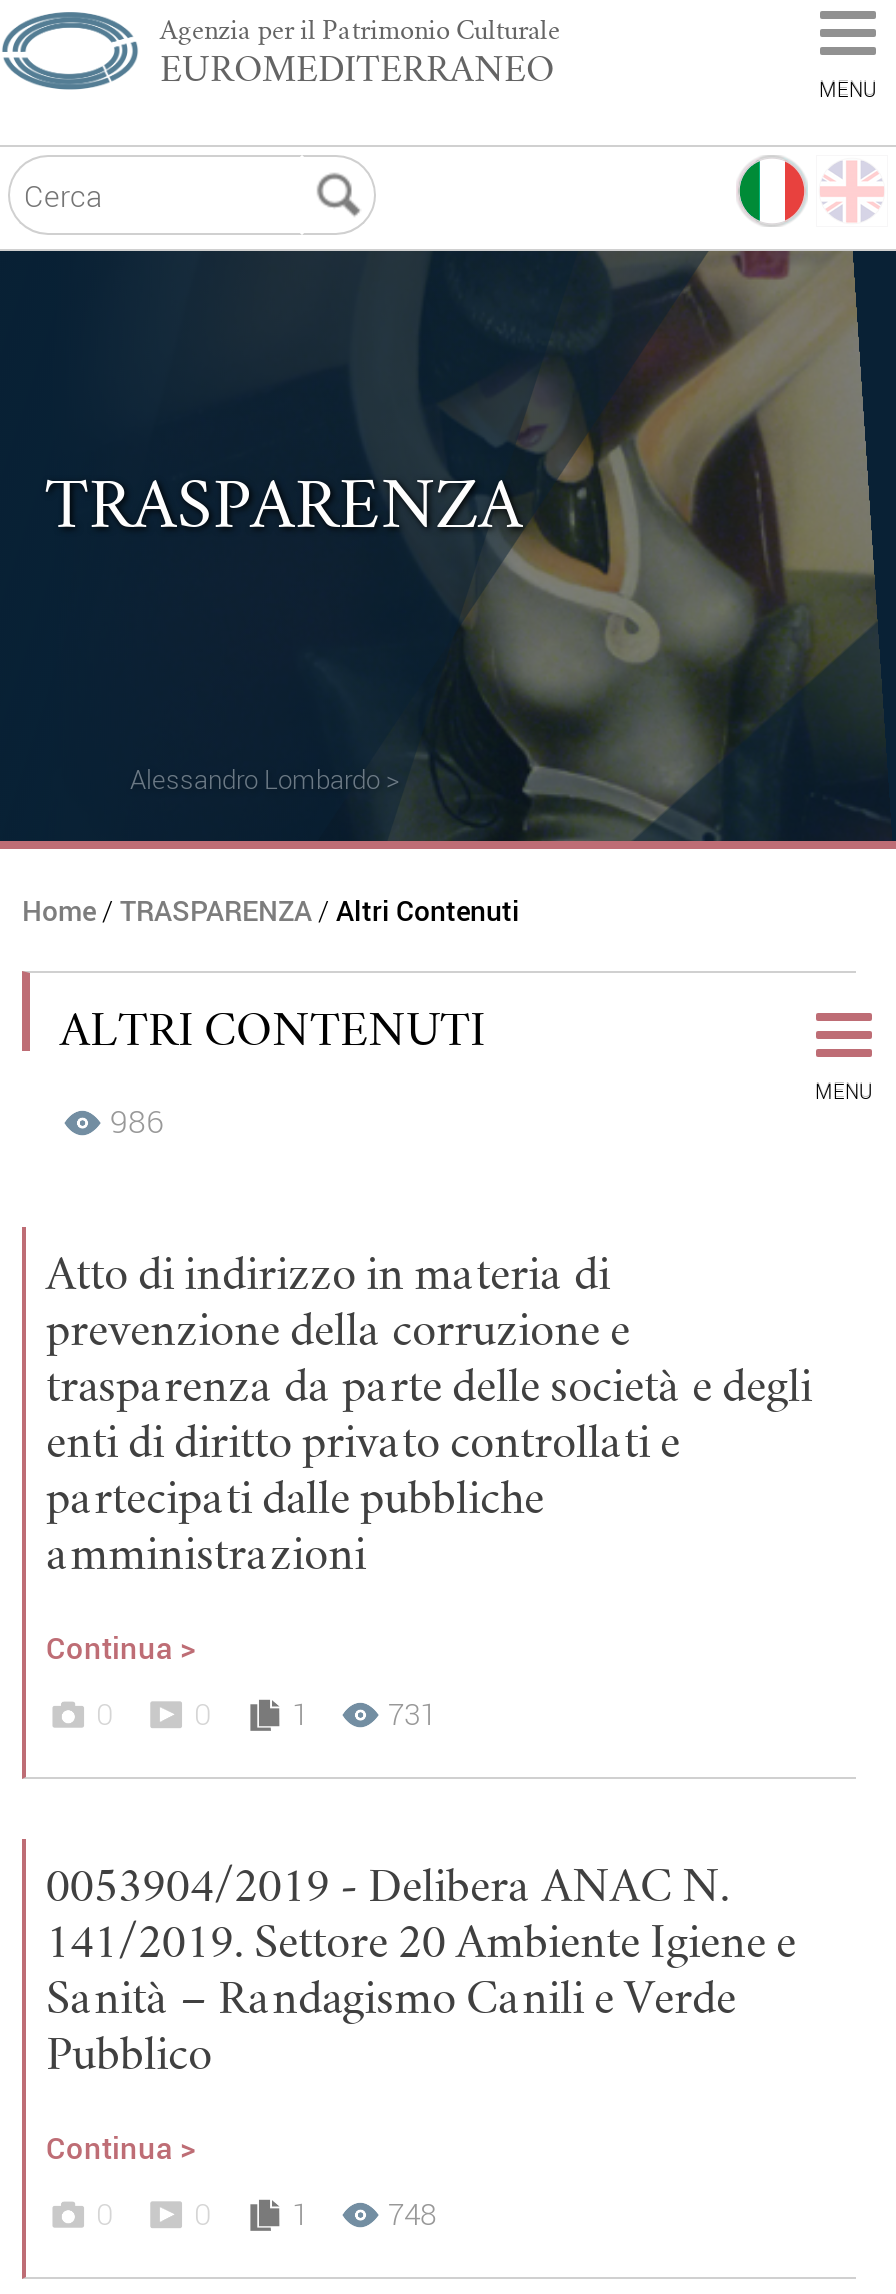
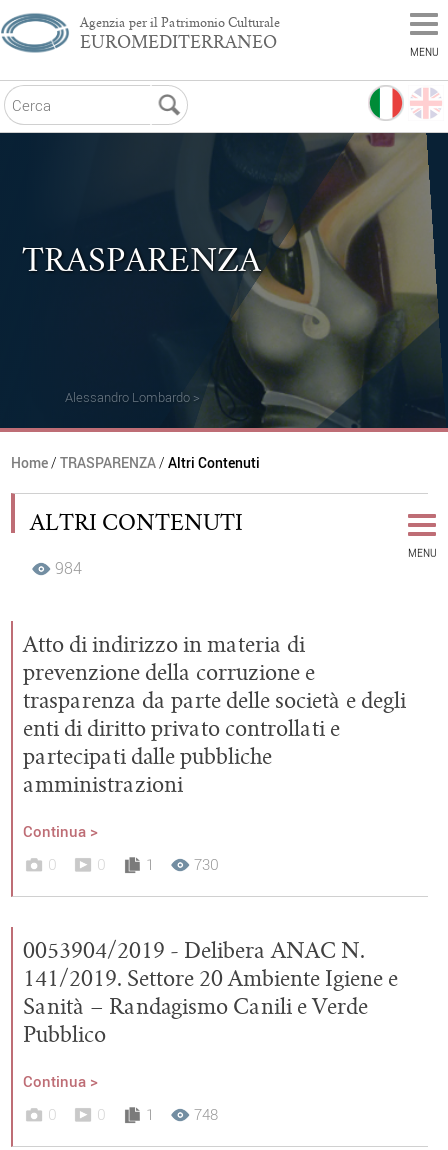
[110,1099,164,1143] 986 -> [55,557,82,579] 984
[388,1693,436,1733] 731 -> [194,854,219,874] 730

